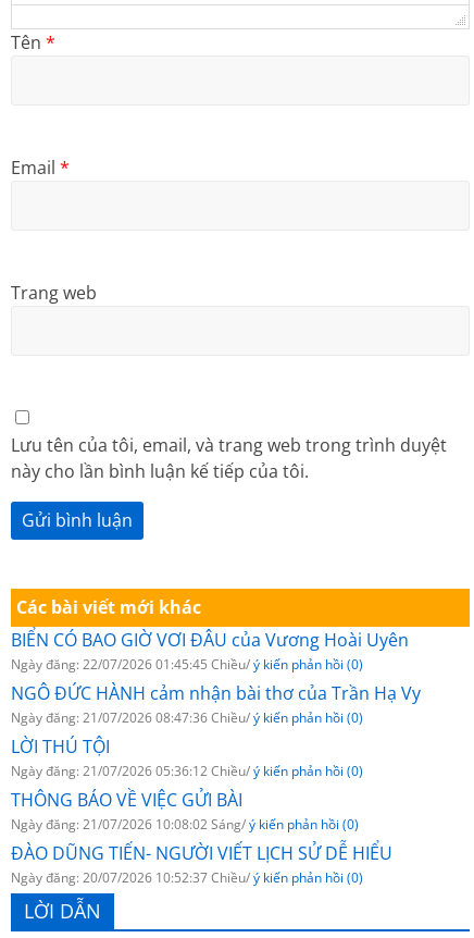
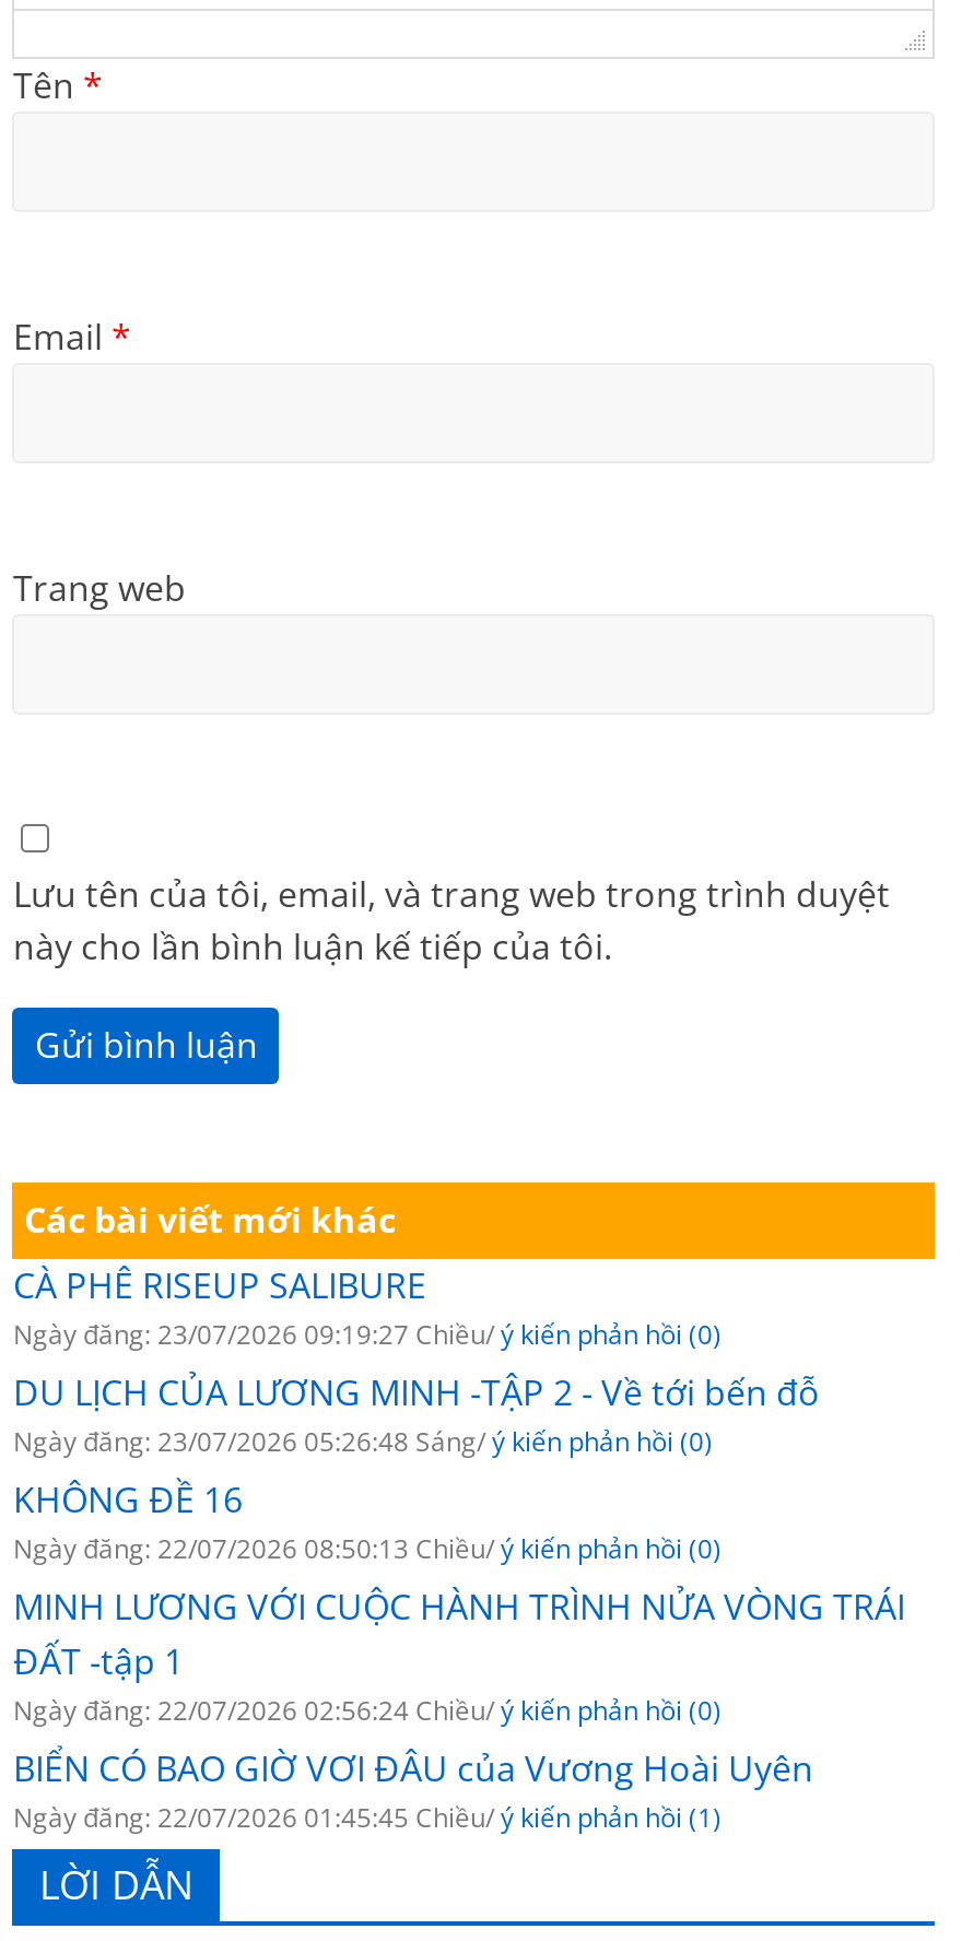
none -> [13,1260,905,1728] CÀ PHÊ RISEUP SALIBURE | Ngày đăng: 23/07/2026 09:19:27 Chiều/ ý kiến phản hồi (0) | DU LỊCH CỦA LƯƠNG MINH -TẬP 2 - Về tới bến đỗ | Ngày đăng: 23/07/2026 05:26:48 Sáng/ ý kiến phản hồi (0) | KHÔNG ĐỀ 16 | Ngày đăng: 22/07/2026 08:50:13 Chiều/ ý kiến phản hồi (0) | MINH LƯƠNG VỚI CUỘC HÀNH TRÌNH NỬA VÒNG TRÁI | ĐẤT -tập 1 | Ngày đăng: 22/07/2026 02:56:24 Chiều/ ý kiến phản hồi (0)
moved [11,627,409,651] -> [13,1743,813,1791]: BIỂN CÓ BAO GIỜ VƠI ĐÂU của Vương Hoài Uyên
[11,655,421,886] Ngày đăng: 22/07/2026 01:45:45 Chiều/ ý kiến phản hồi (0) | NGÔ ĐỨC HÀNH cảm nhận bài thơ của Trần Hạ Vy | Ngày đăng: 21/07/2026 08:47:36 Chiều/ ý kiến phản hồi (0) | LỜI THÚ TỘI | Ngày đăng: 21/07/2026 05:36:12 Chiều/ ý kiến phản hồi (0) | THÔNG BÁO VỀ VIỆC GỬI BÀI | Ngày đăng: 21/07/2026 10:08:02 Sáng/ ý kiến phản hồi (0) | ĐÀO DŨNG TIẾN- NGƯỜI VIẾT LỊCH SỬ DỄ HIỂU | Ngày đăng: 20/07/2026 10:52:37 Chiều/ ý kiến phản hồi (0) -> [13,1798,721,1835] Ngày đăng: 22/07/2026 01:45:45 Chiều/ ý kiến phản hồi (1)

